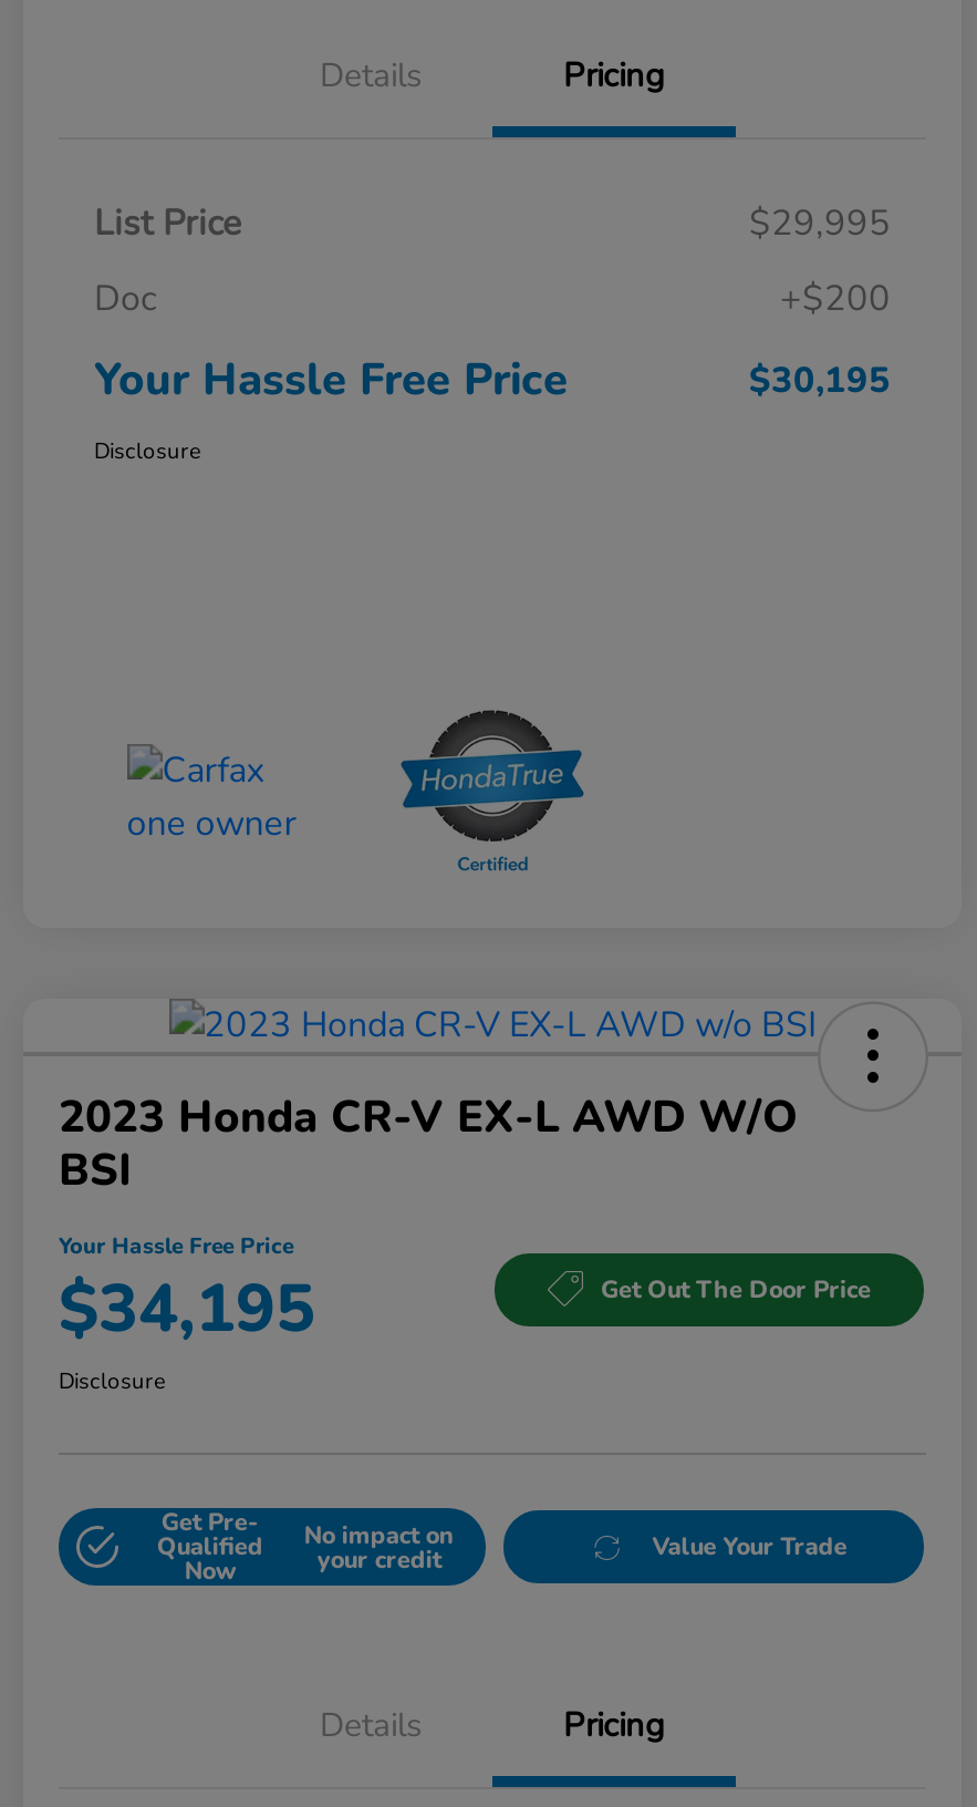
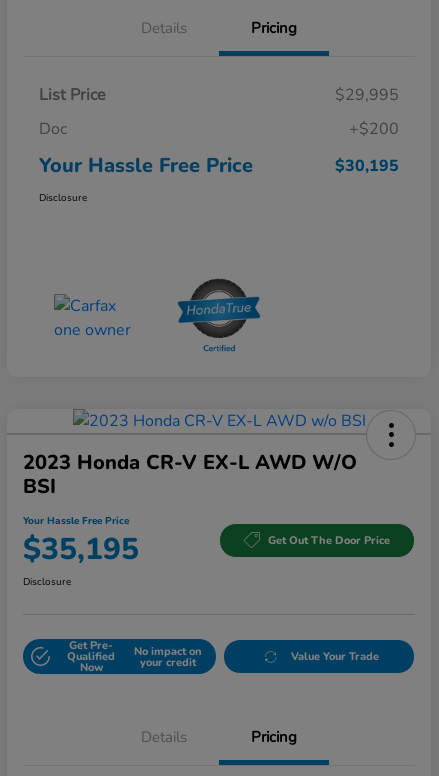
[59,1265,315,1356] $34,195 -> [23,529,139,570] $35,195

